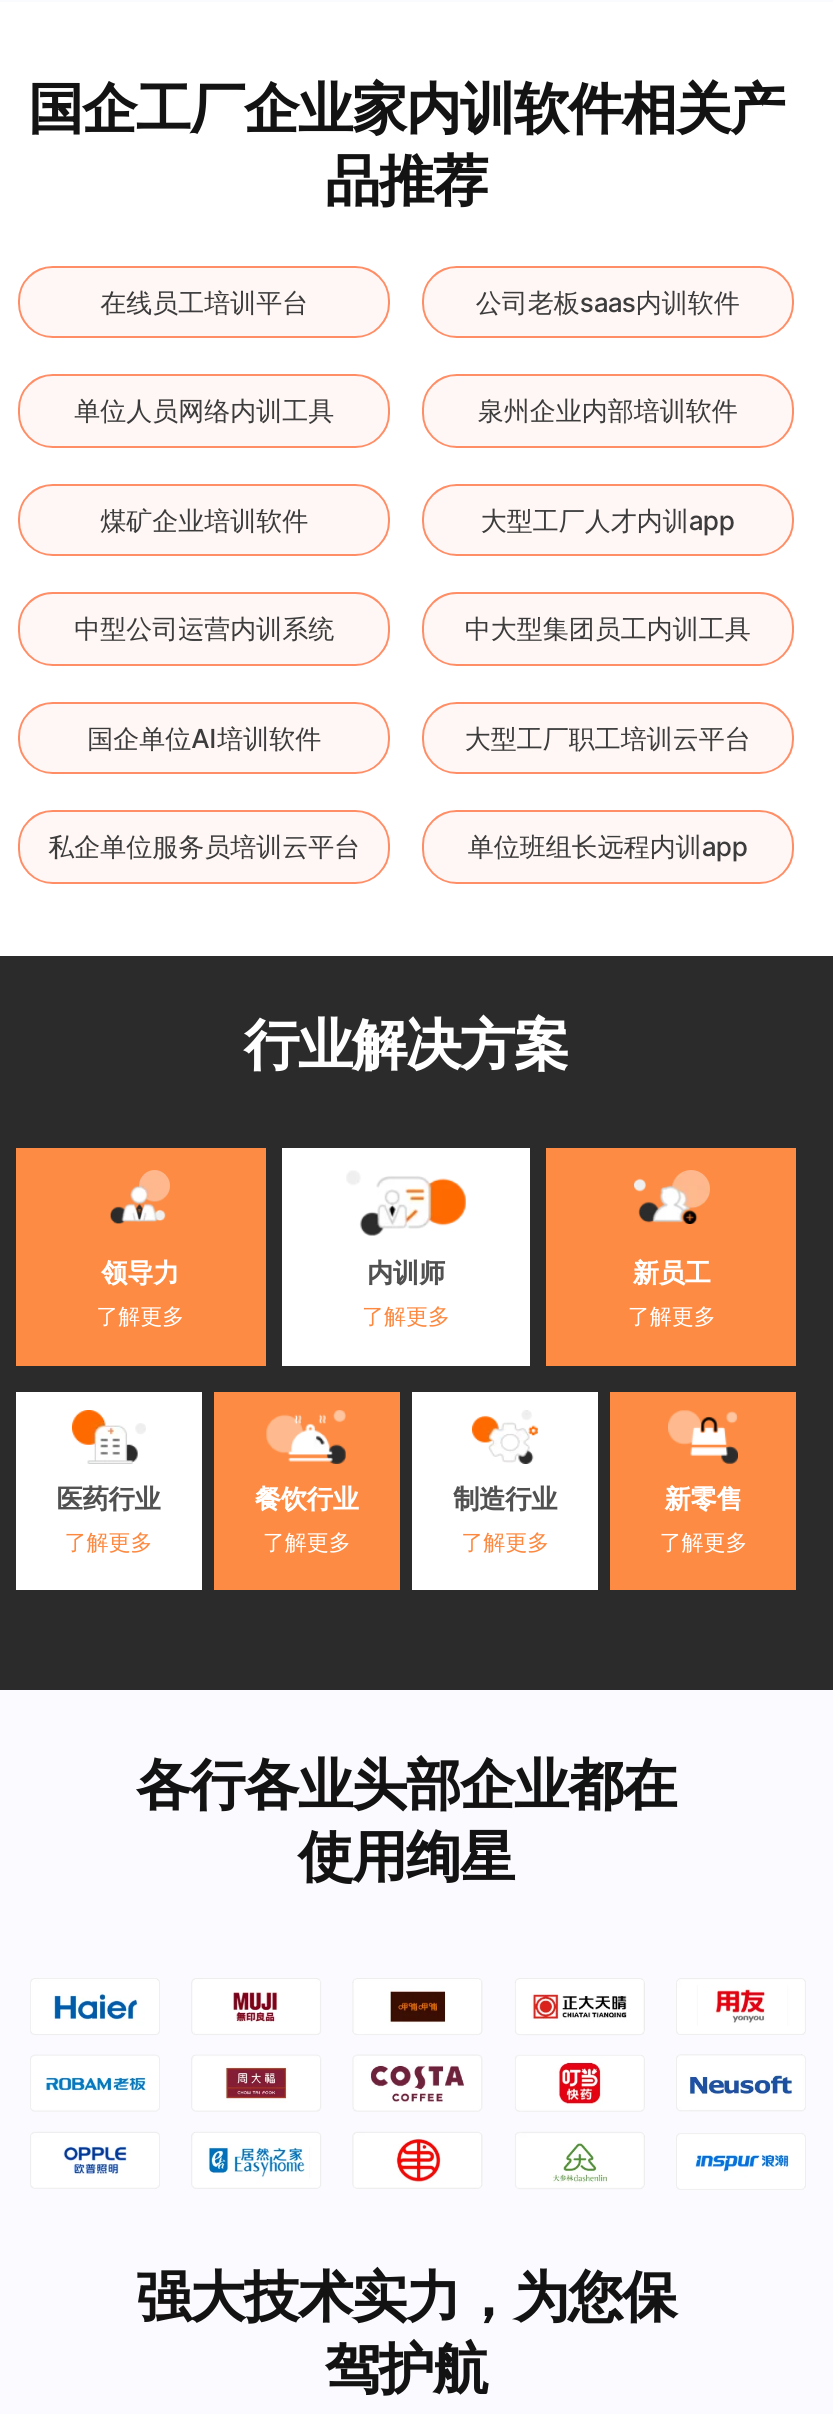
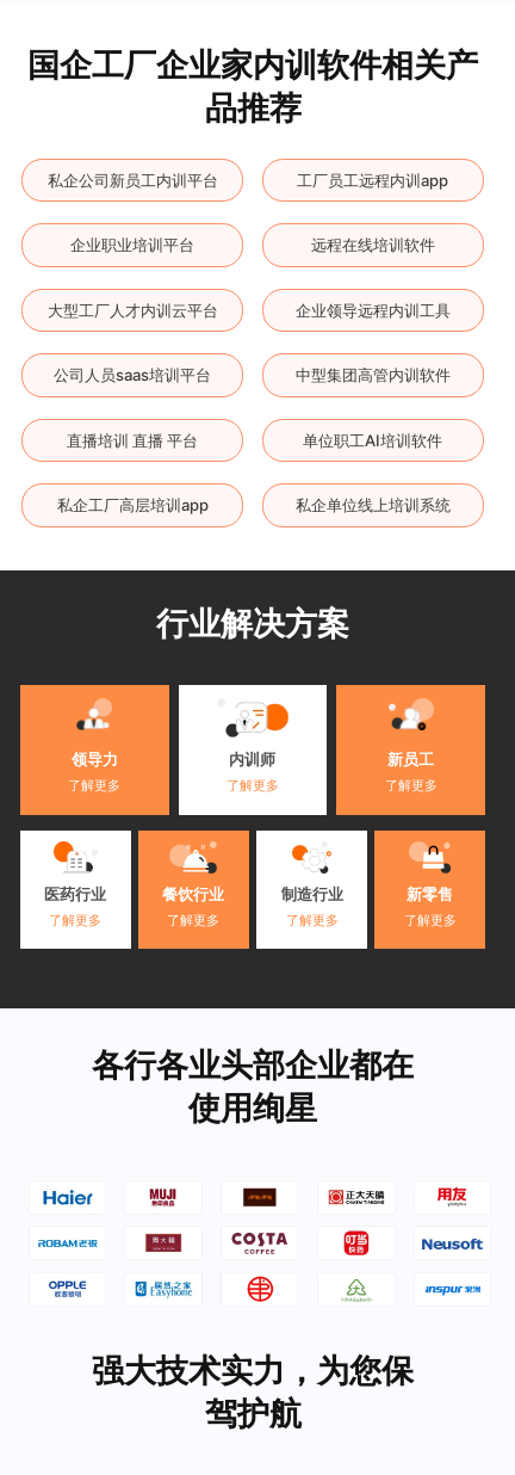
[100,285,740,317] 在线员工培训平台 | 公司老板saas内训软件 -> [47,170,449,189] 私企公司新员工内训平台 | 工厂员工远程内训app
[74,394,738,426] 单位人员网络内训工具 | 泉州企业内部培训软件 -> [70,235,435,254] 企业职业培训平台 | 远程在线培训软件
[100,503,735,535] 煤矿企业培训软件 | 大型工厂人才内训app -> [47,300,451,319] 大型工厂人才内训云平台 | 企业领导远程内训工具
[74,613,751,645] 中型公司运营内训系统 | 中大型集团员工内训工具 -> [54,366,451,385] 公司人员saas培训平台 | 中型集团高管内训软件
[87,722,751,754] 国企单位AI培训软件 | 大型工厂职工培训云平台 -> [67,431,443,450] 直播培训 直播 平台 | 单位职工AI培训软件
[48,831,748,863] 私企单位服务员培训云平台 | 单位班组长远程内训app -> [57,496,451,515] 私企工厂高层培训app | 私企单位线上培训系统

